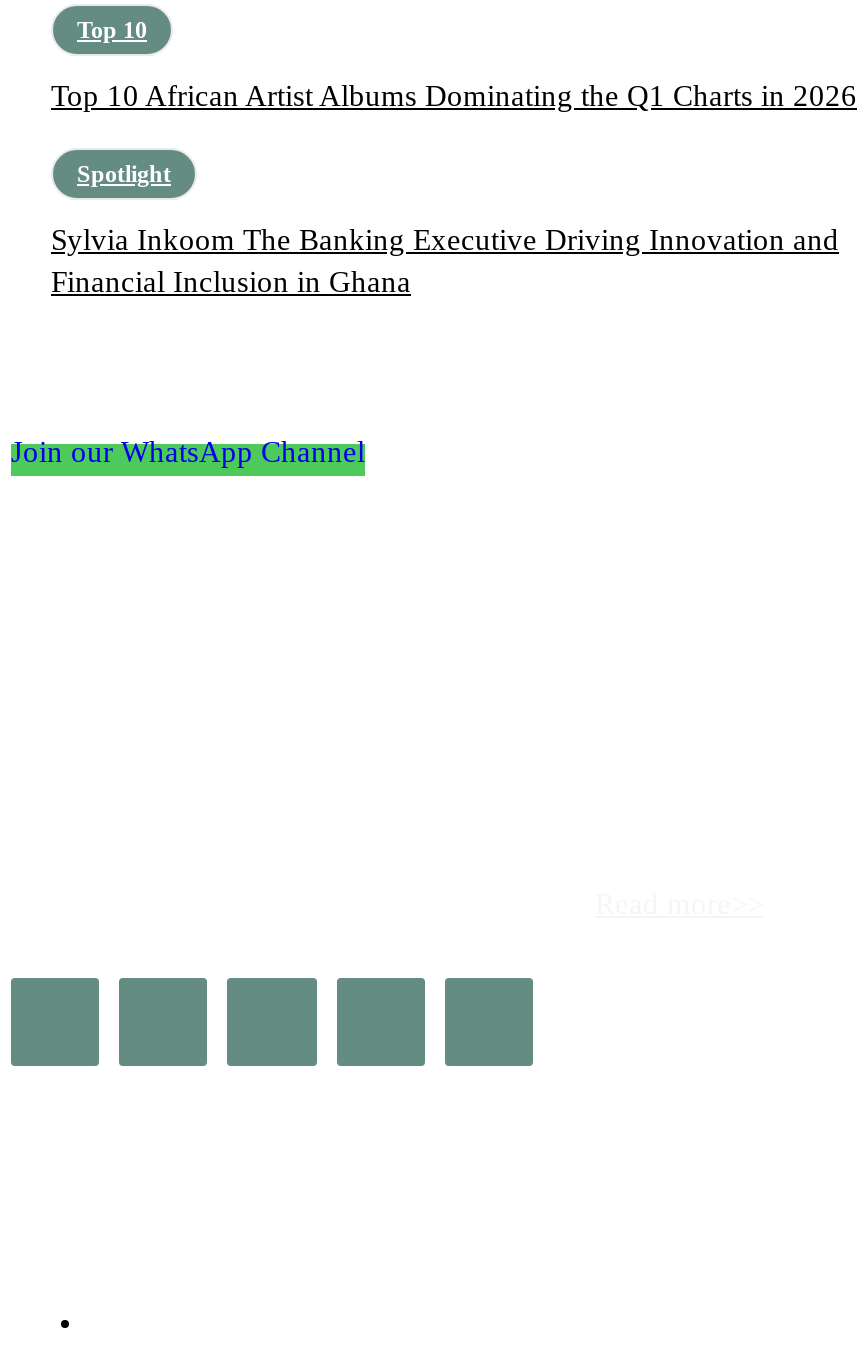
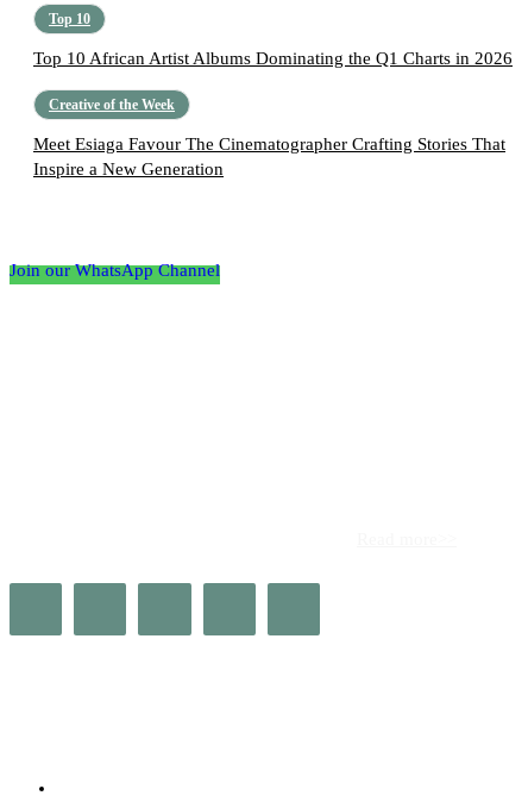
[77,160,171,188] Spotlight -> [49,96,175,113] Creative of the Week
[51,224,839,298] Sylvia Inkoom The Banking Executive Driving Innovation and | Financial Inclusion in Ghana -> [33,134,505,178] Meet Esiaga Favour The Cinematographer Crafting Stories That | Inspire a New Generation

